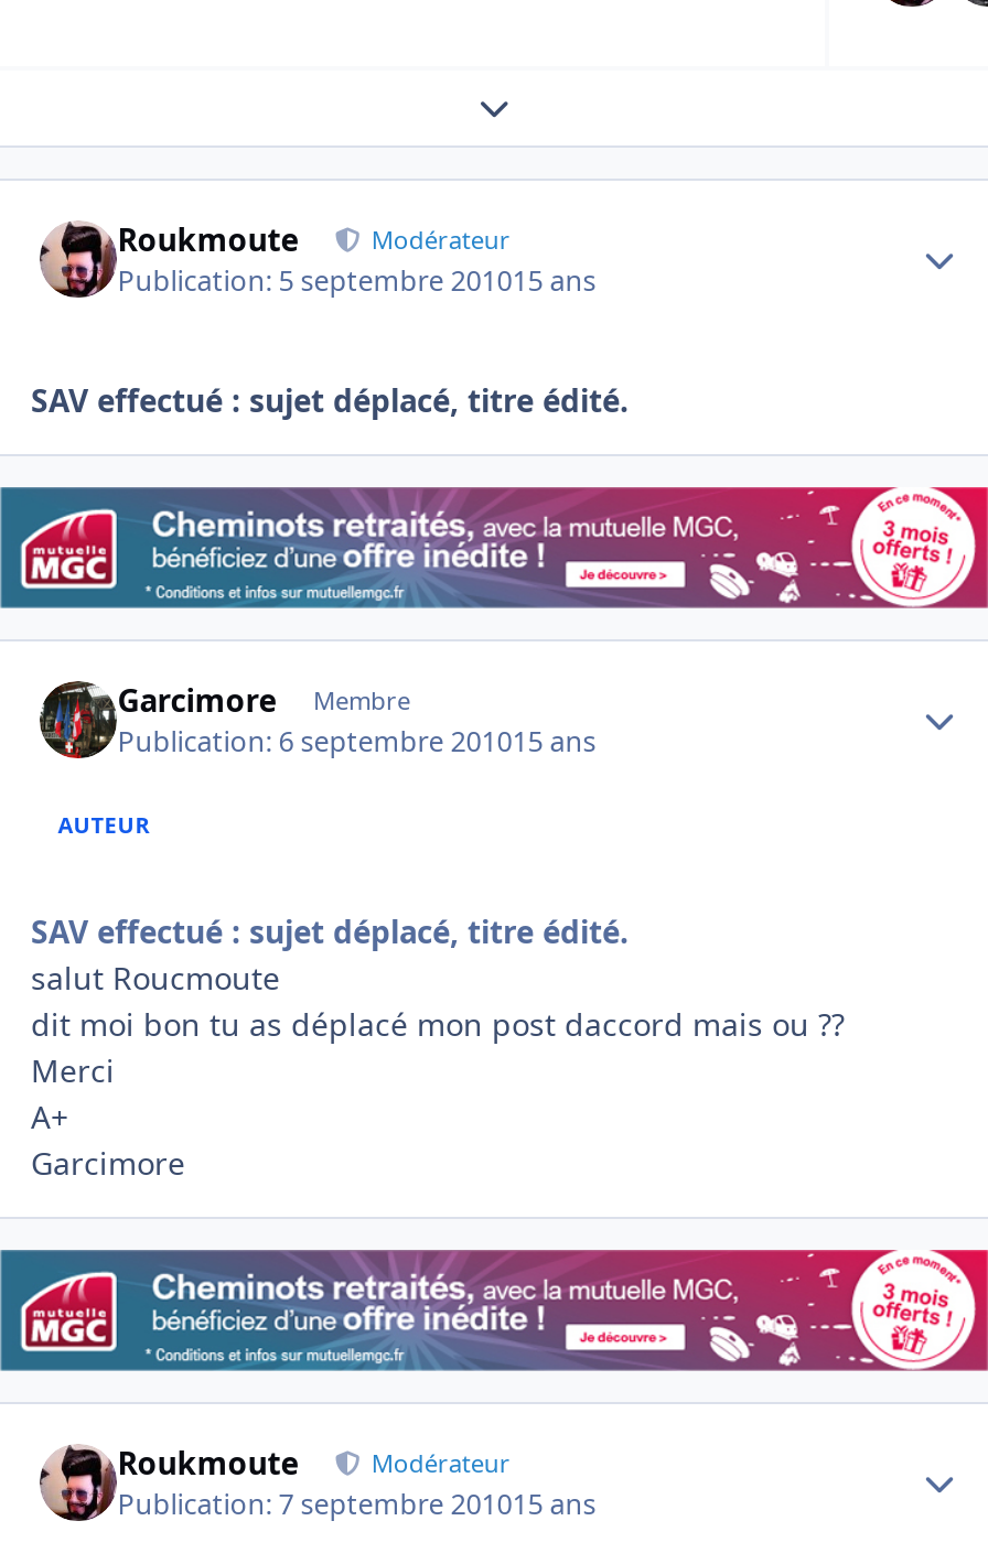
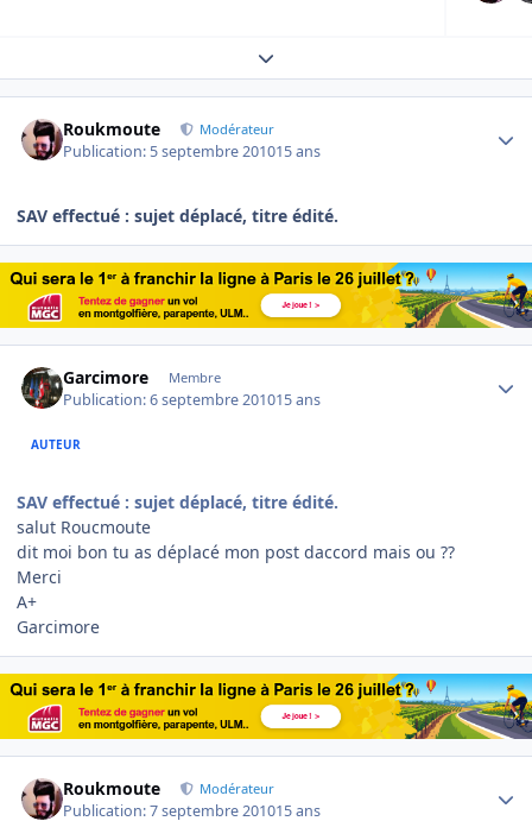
[7,485,981,611] [image] -> [4,261,528,329] [image]
[7,1248,981,1373] [image] -> [4,672,528,740] [image]

